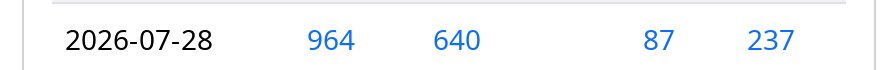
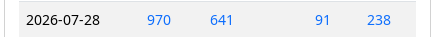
[307,20,355,58] 964 -> [146,10,170,29] 970
[433,20,481,58] 640 -> [209,10,233,29] 641
[643,20,675,58] 87 -> [314,10,330,29] 91
[747,20,795,58] 237 -> [366,10,390,29] 238

